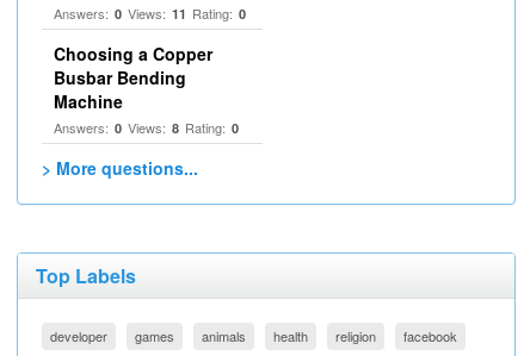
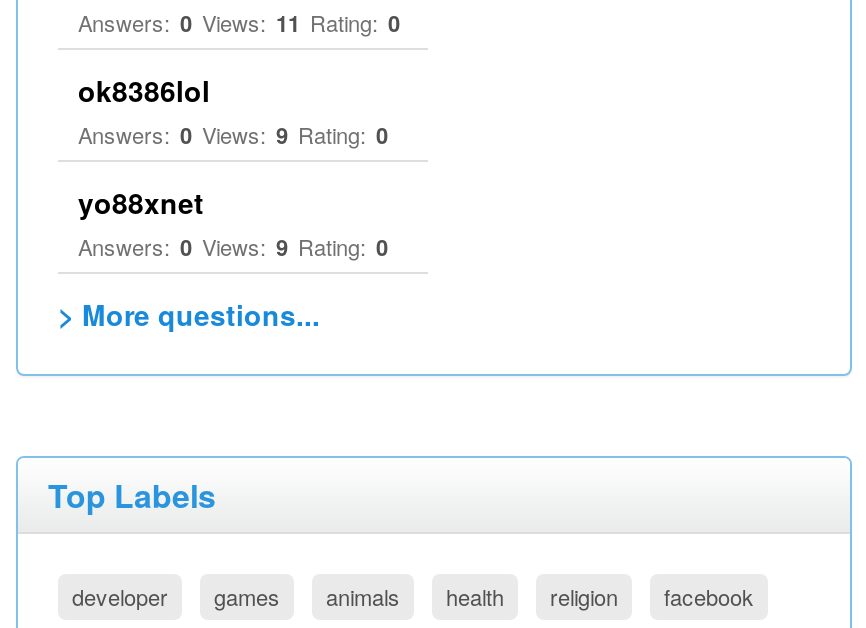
[54,42,239,137] Choosing a Copper | Busbar Bending | Machine | Answers: 0 Views: 8 Rating: 0 -> [78,70,388,262] ok8386lol | Answers: 0 Views: 9 Rating: 0 | yo88xnet | Answers: 0 Views: 9 Rating: 0

